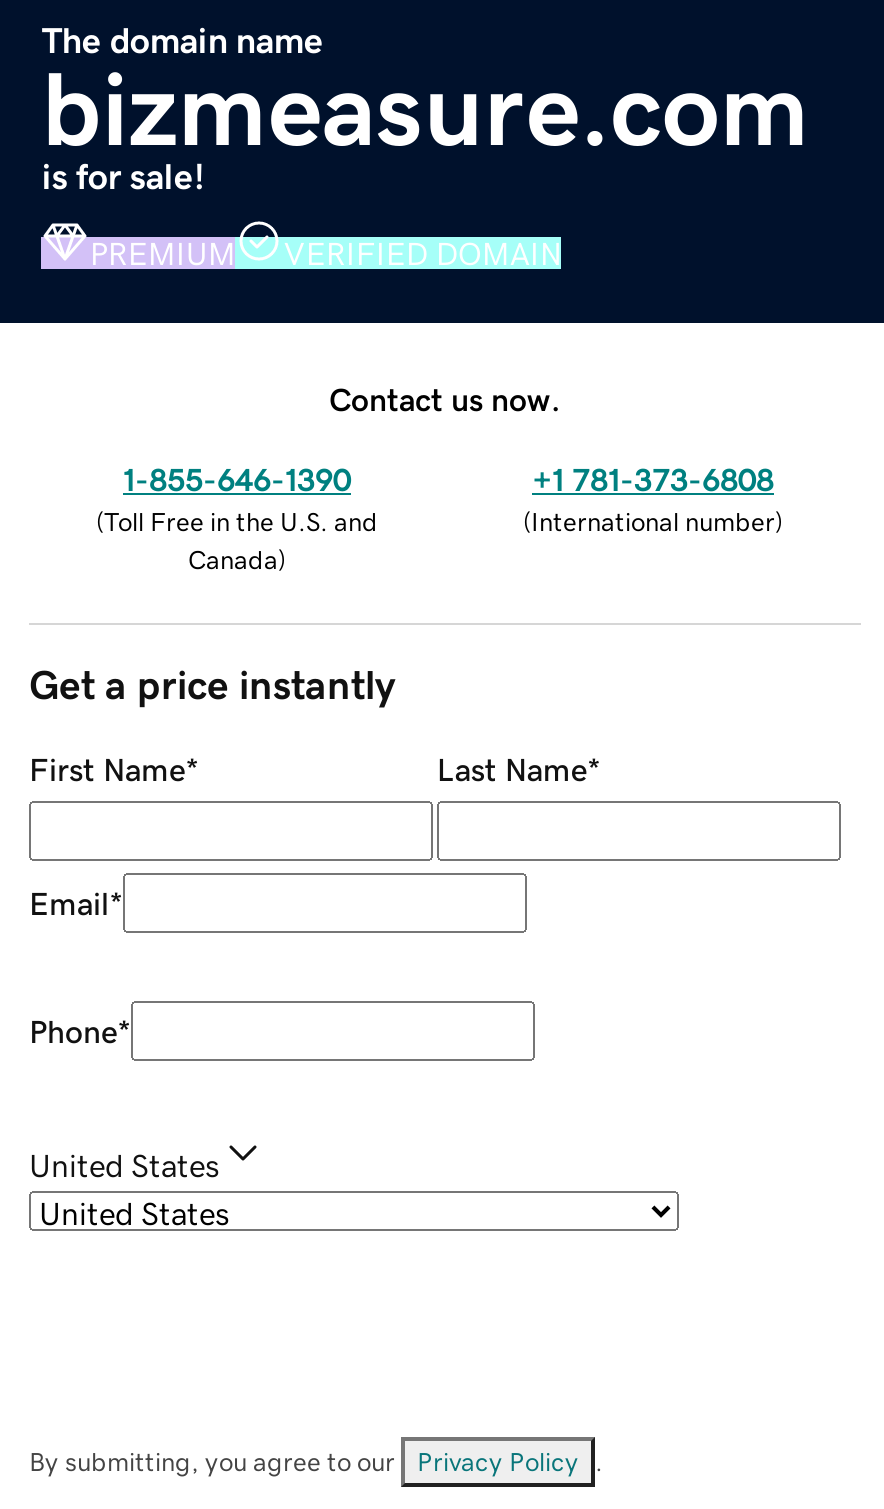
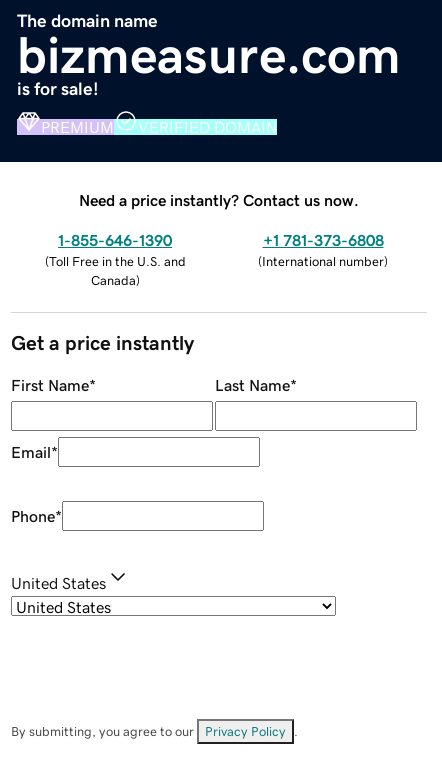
[329,382,561,414] Contact us now. -> [79,192,359,208] Need a price instantly? Contact us now.

